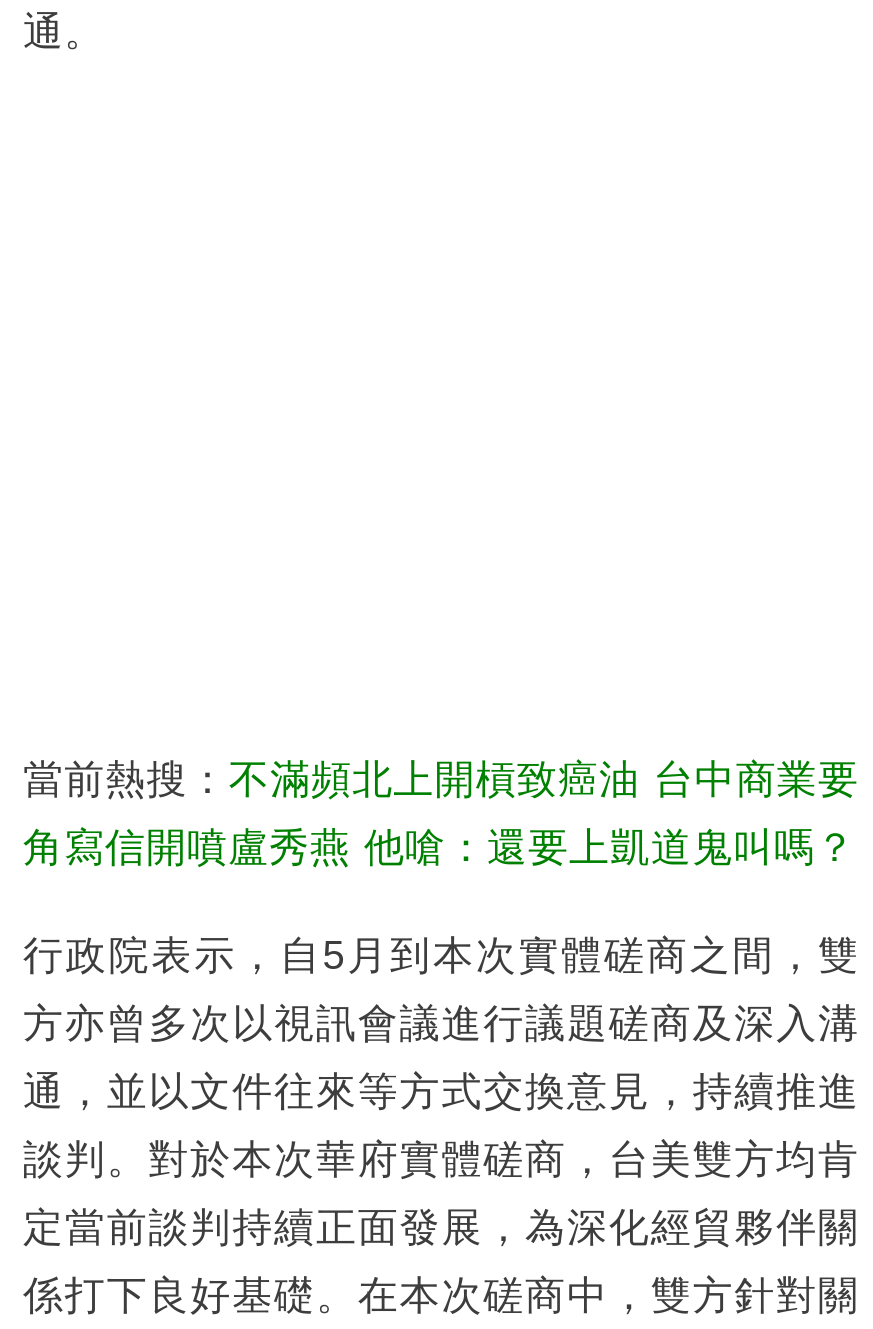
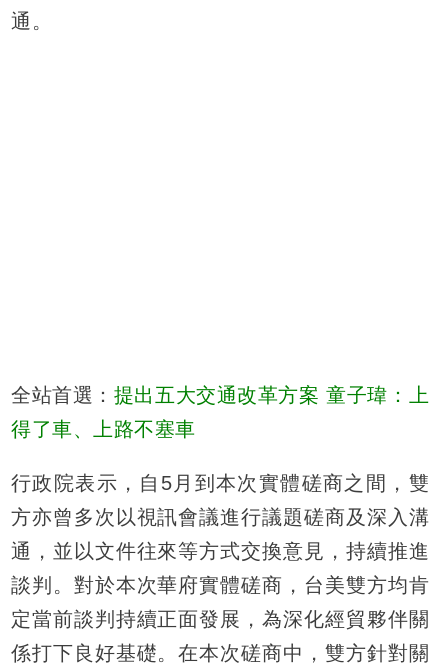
[23,756,859,800] 當前熱搜：不滿頻北上開槓致癌油 台中商業要 -> [11,384,429,406] 全站首選：提出五大交通改革方案 童子瑋：上
[23,824,856,868] 角寫信開噴盧秀燕 他嗆：還要上凱道鬼叫嗎？ -> [11,418,195,440] 得了車、上路不塞車

